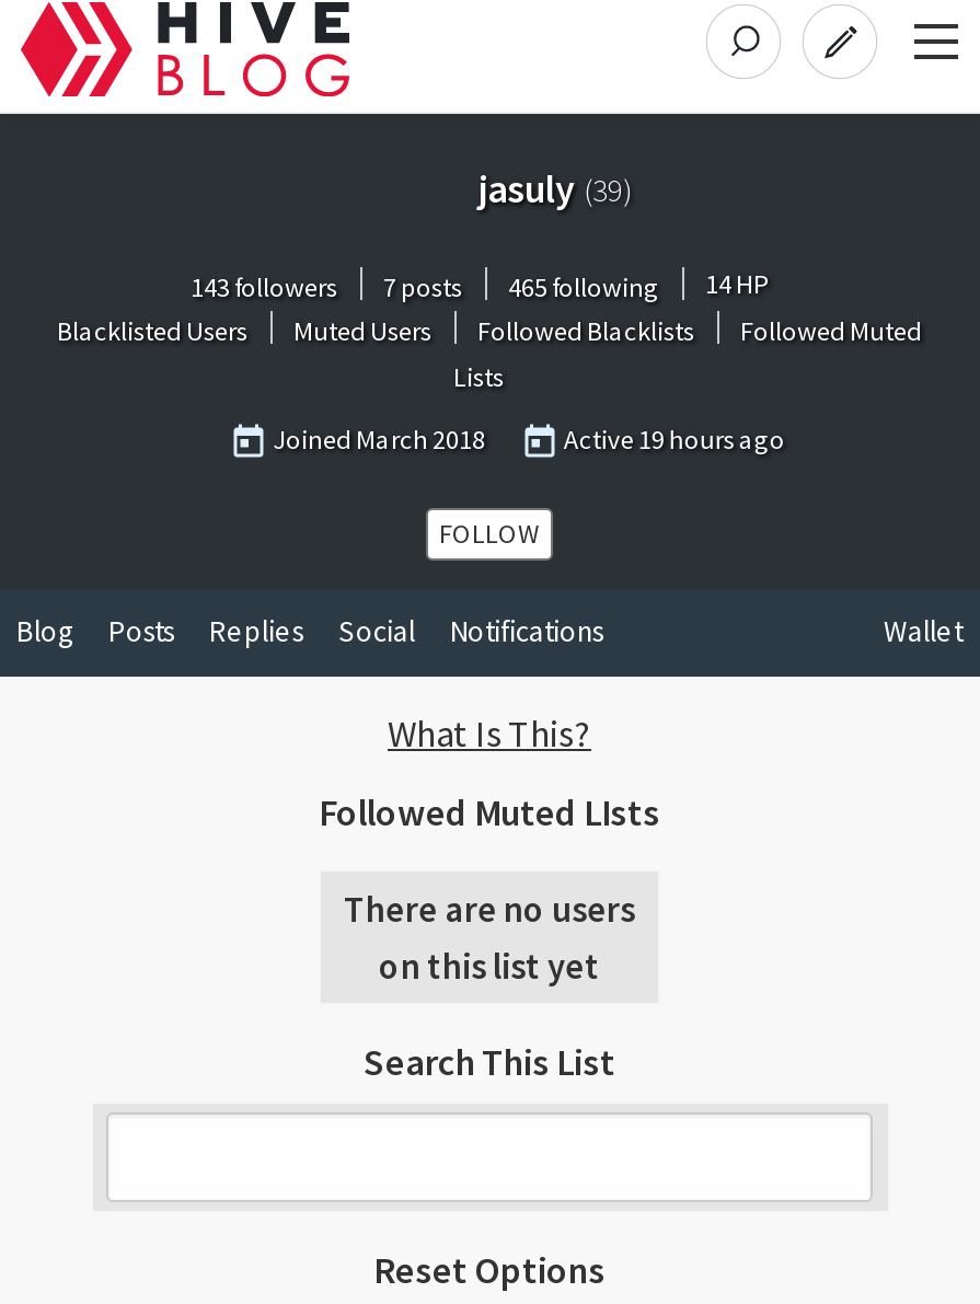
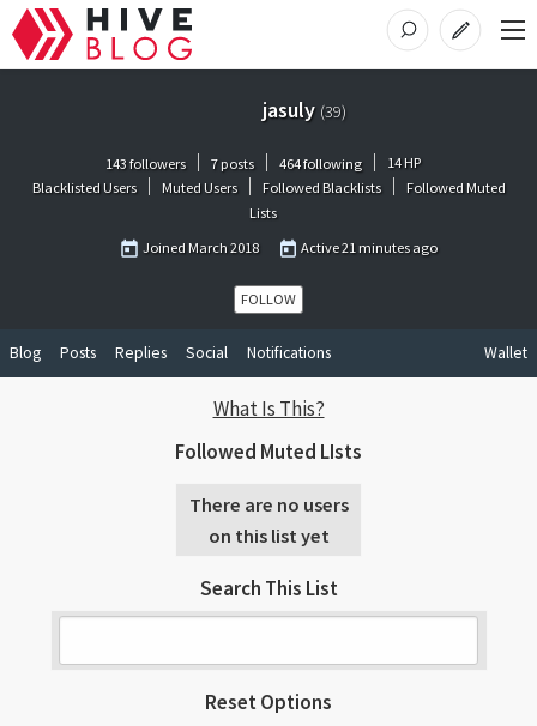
[191,267,766,303] 143 followers 7 posts 465 following 14 HP -> [105,153,420,173] 143 followers 7 posts 464 following 14 HP
[564,424,785,457] Active 19 hours ago -> [301,239,438,257] Active 21 minutes ago

